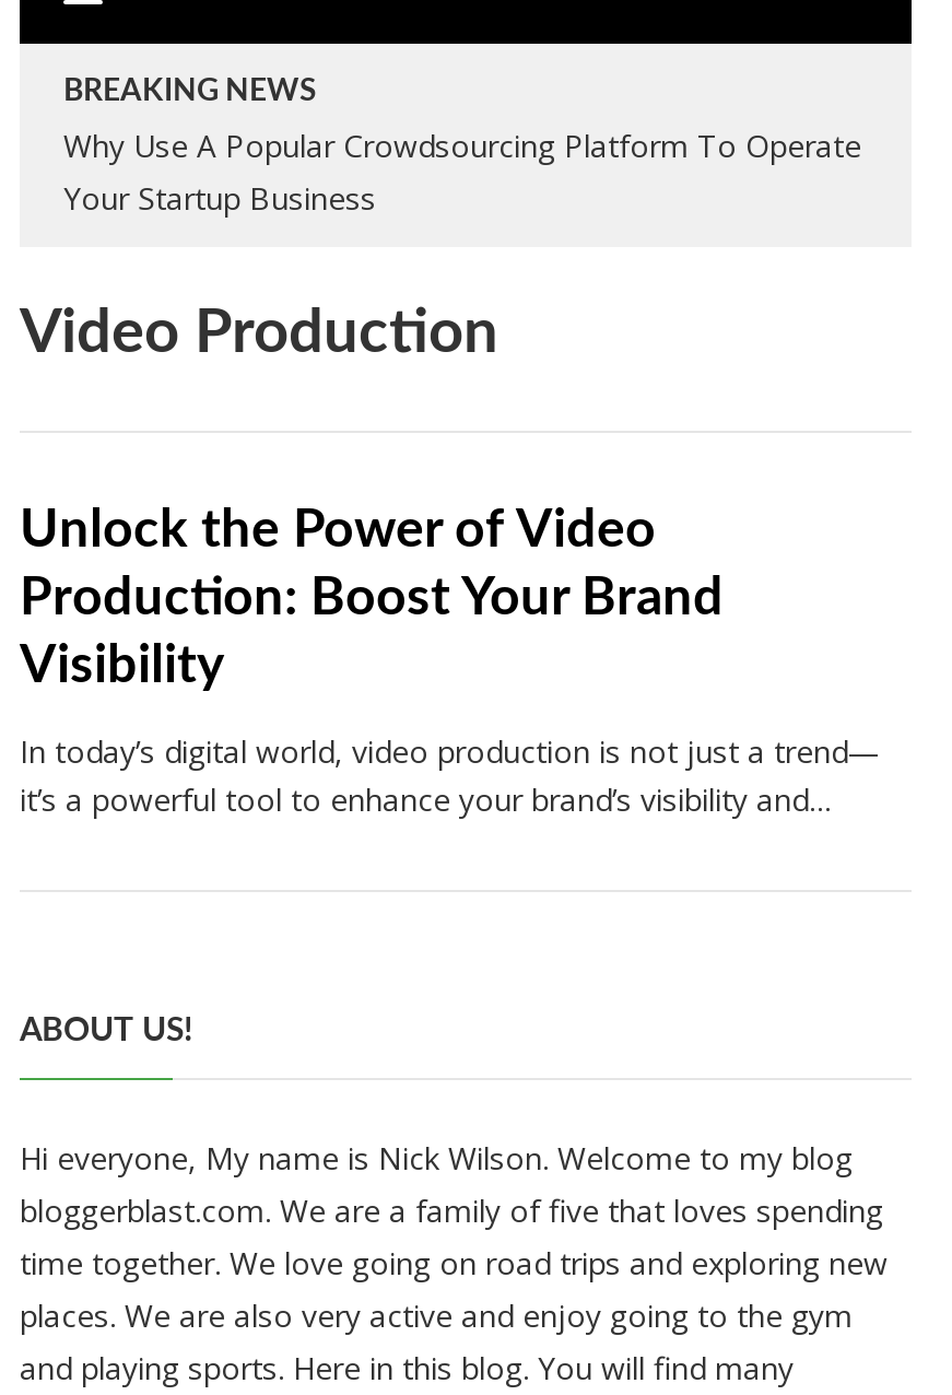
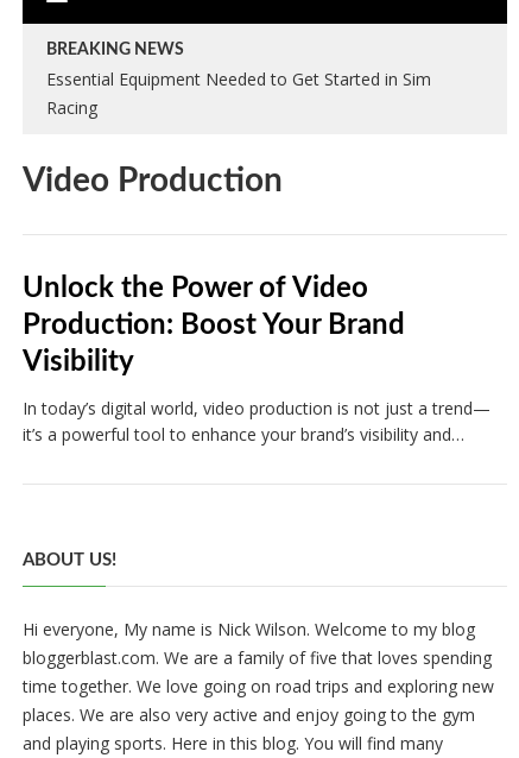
[63,125,861,219] Why Use A Popular Crowdsourcing Platform To Operate | Your Startup Business -> [46,68,431,119] Essential Equipment Needed to Get Started in Sim | Racing

